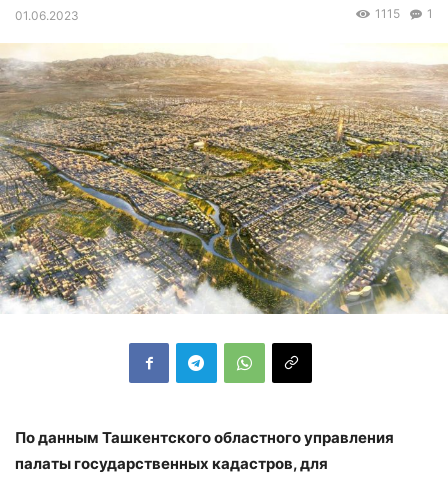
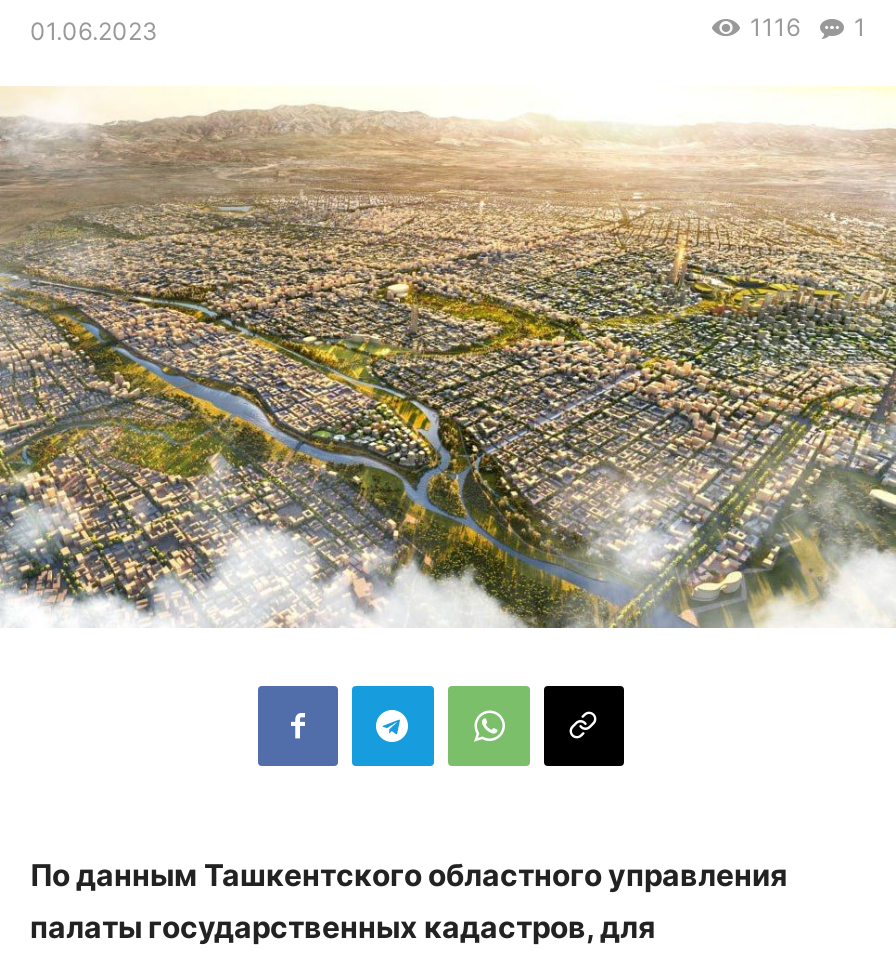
[375,6,433,21] 1115 1 -> [750,12,866,42] 1116 1

